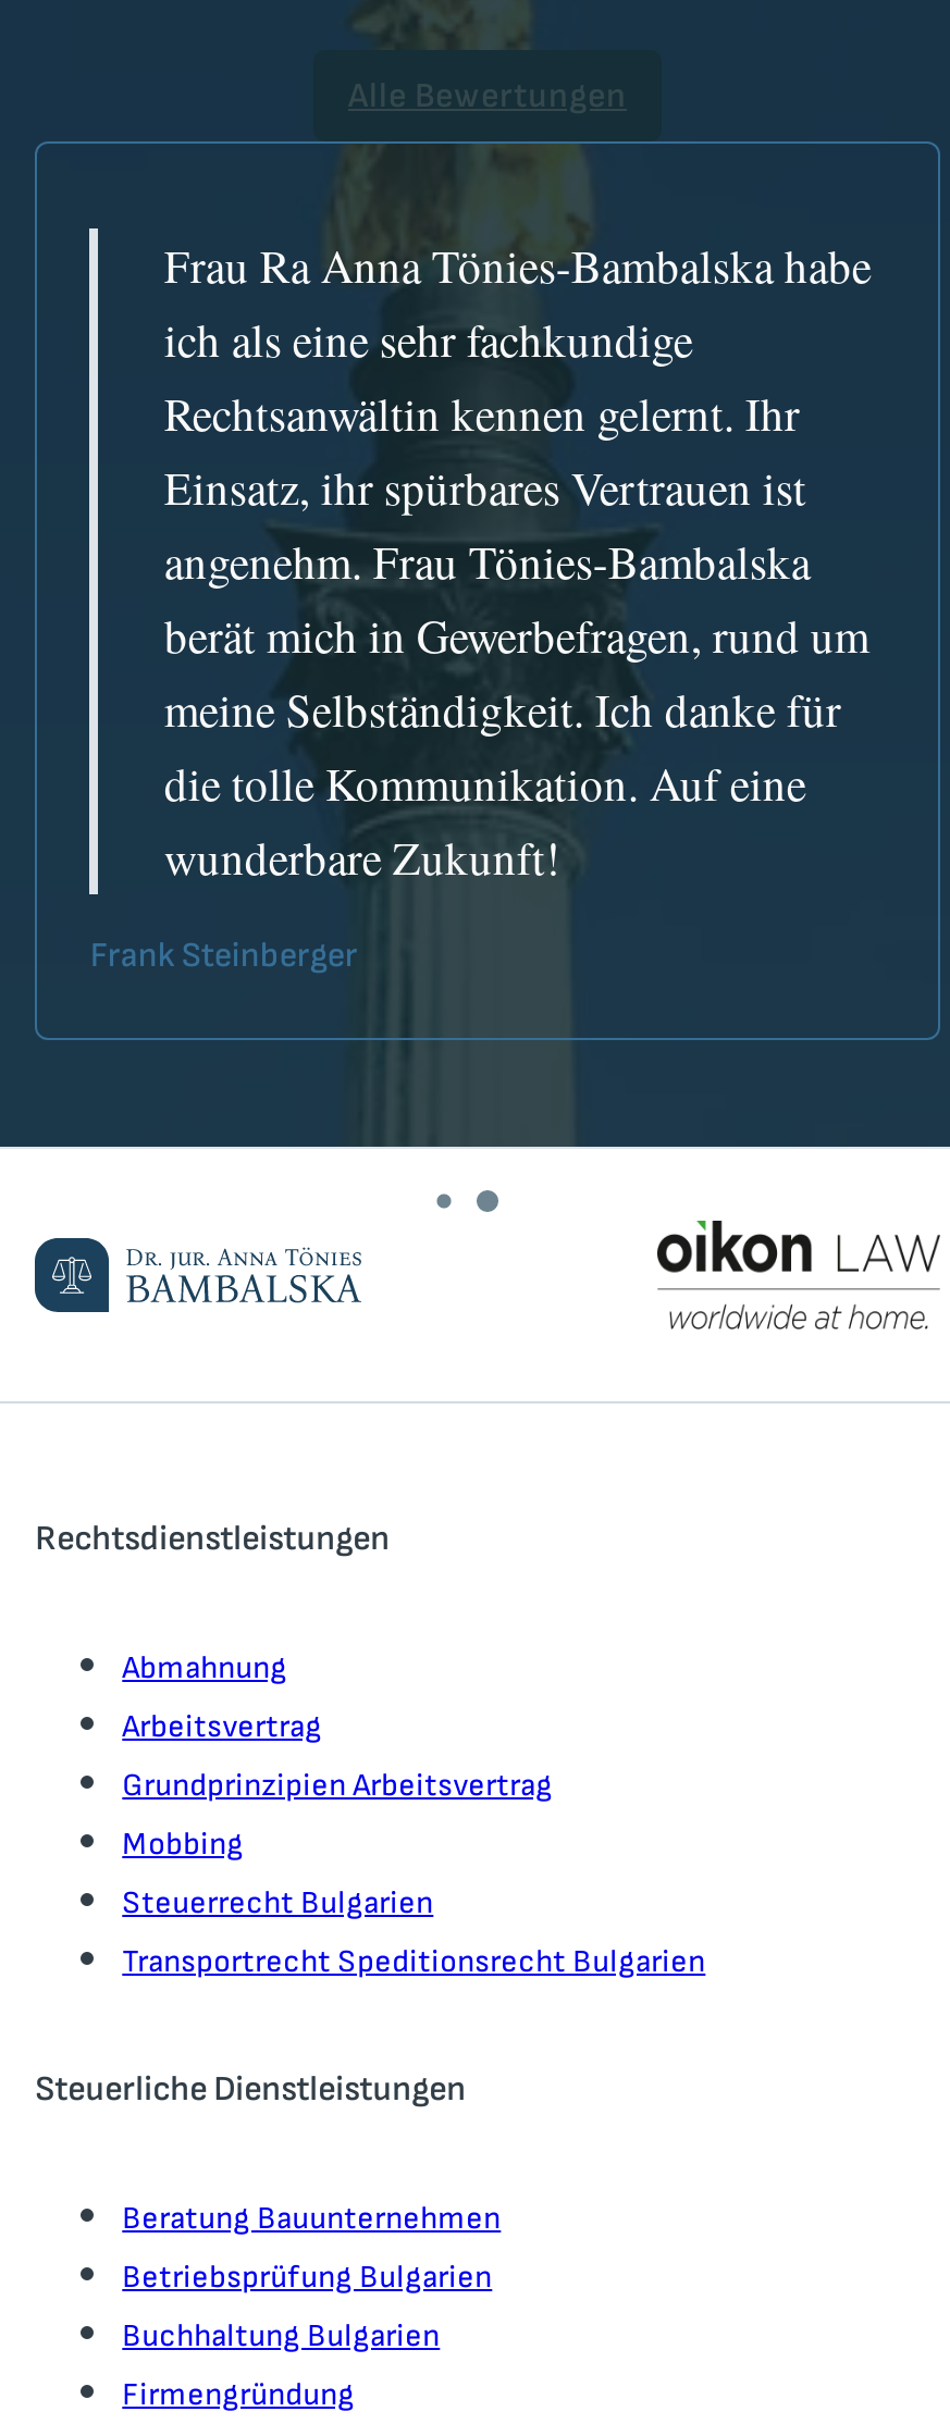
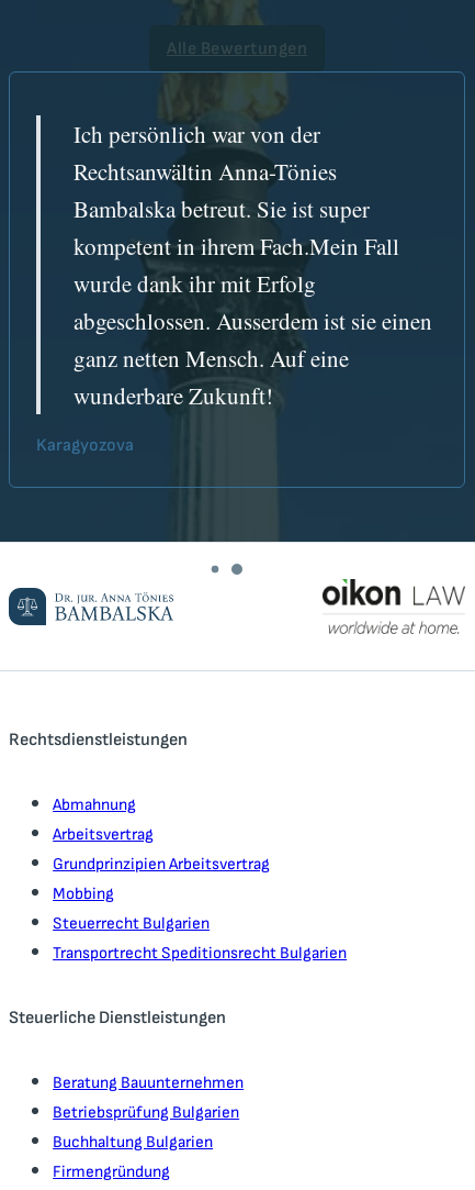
[164,236,871,815] Frau Ra Anna Tönies-Bambalska habe | ich als eine sehr fachkundige | Rechtsanwältin kennen gelernt. Ihr | Einsatz, ihr spürbares Vertrauen ist | angenehm. Frau Tönies-Bambalska | berät mich in Gewerbefragen, rund um | meine Selbständigkeit. Ich danke für | die tolle Kommunikation. Auf eine -> [74,119,433,374] Ich persönlich war von der | Rechtsanwältin Anna-Tönies | Bambalska betreut. Sie ist super | kompetent in ihrem Fach.Mein Fall | wurde dank ihr mit Erfolg | abgeschlossen. Ausserdem ist sie einen | ganz netten Mensch. Auf eine
[90,935,358,978] Frank Steinberger -> [37,435,134,457] Karagyozova

